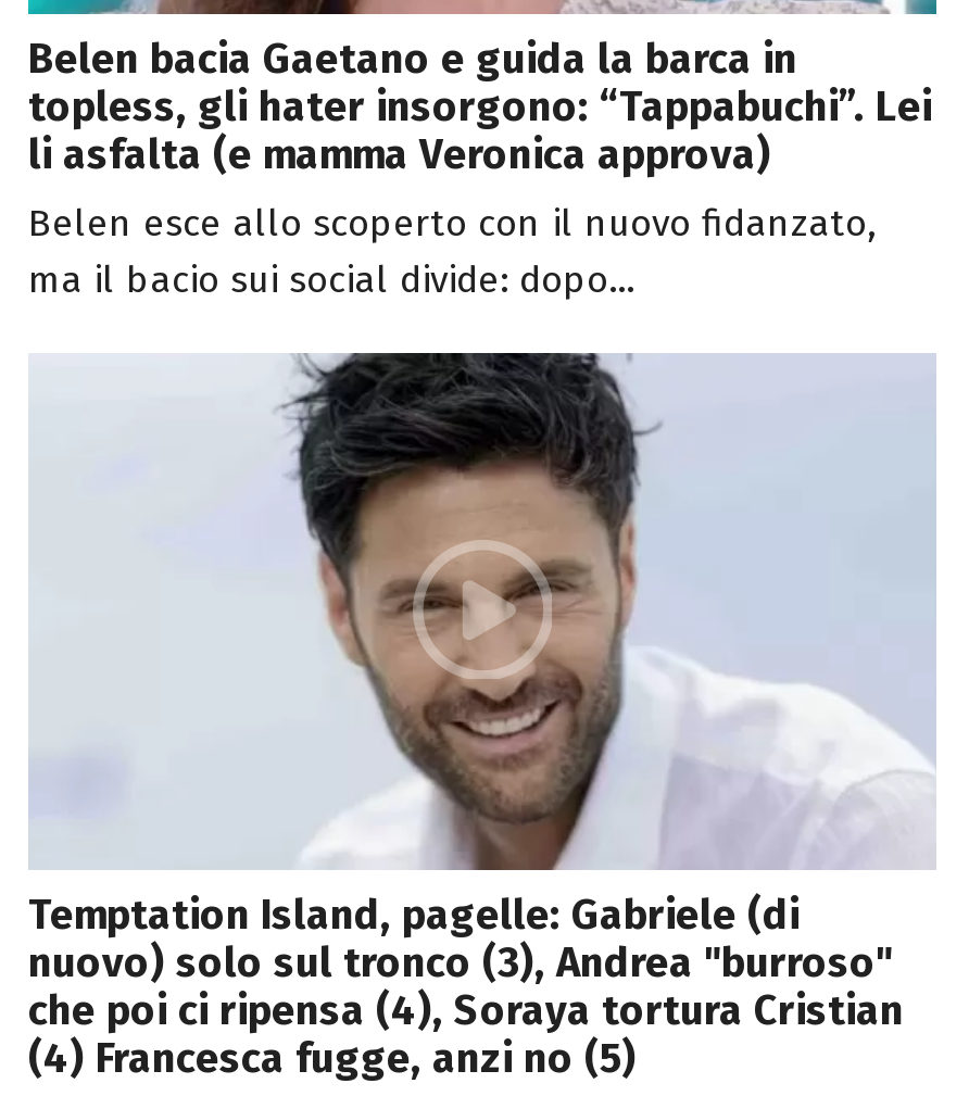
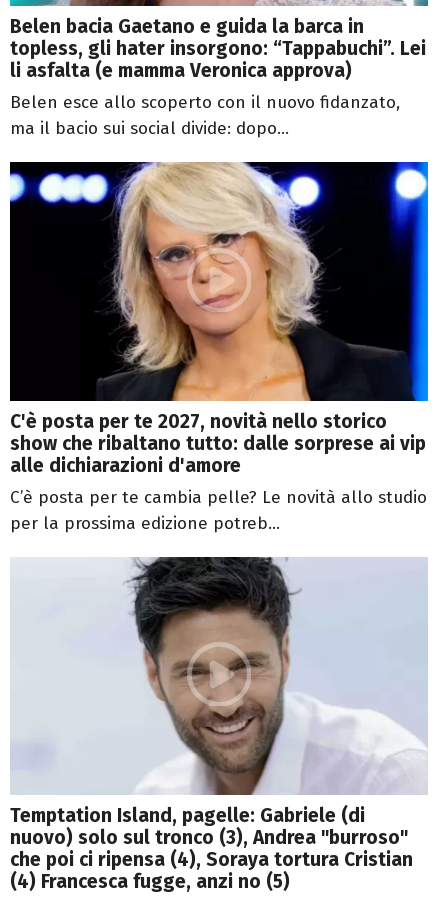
none -> [9,161,429,533] [image] | C'è posta per te 2027, novità nello storico | show che ribaltano tutto: dalle sorprese ai vip | alle dichiarazioni d'amore | C’è posta per te cambia pelle? Le novità allo studio | per la prossima edizione potreb...

